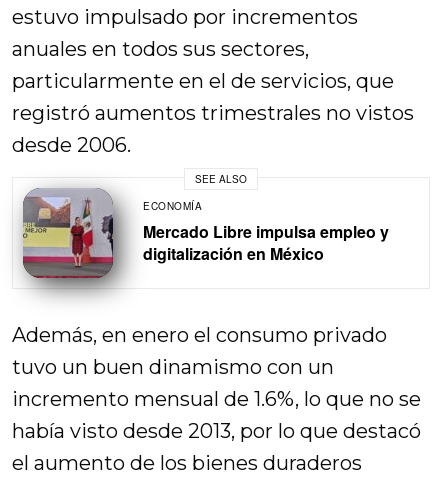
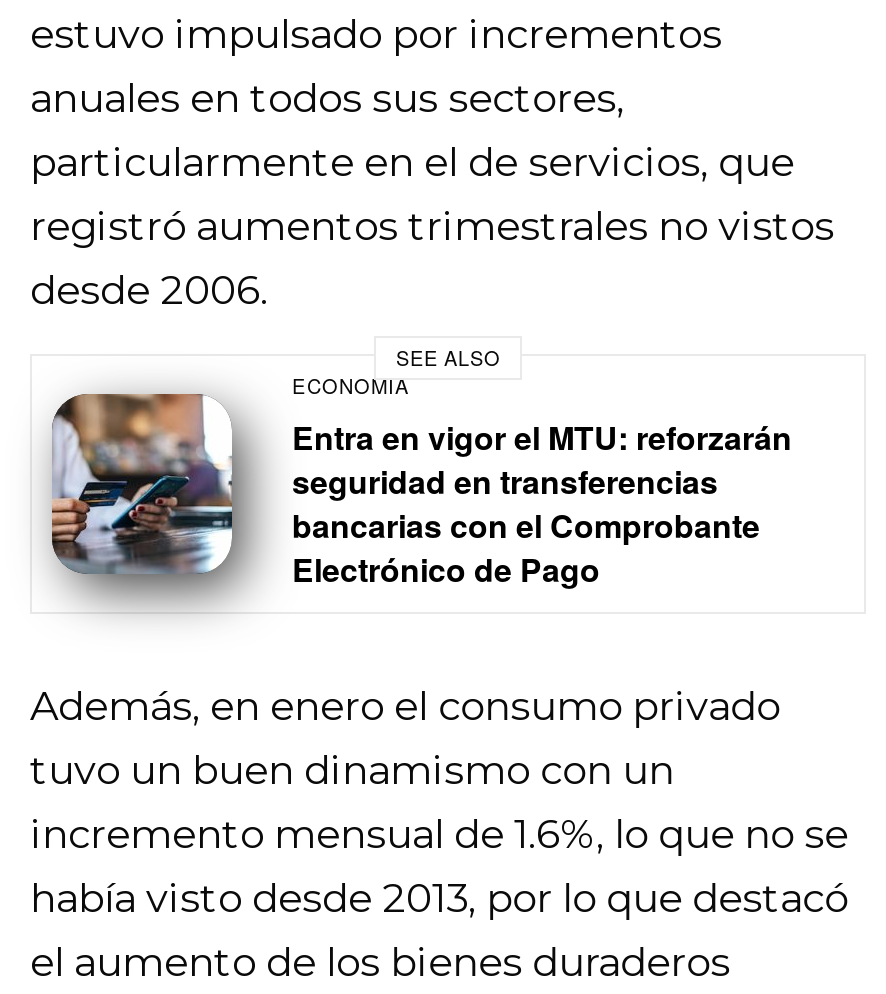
[22,186,389,298] [image] | Mercado Libre impulsa empleo y | digitalización en México -> [50,376,792,616] [image] | Entra en vigor el MTU: reforzarán | seguridad en transferencias | bancarias con el Comprobante | Electrónico de Pago

